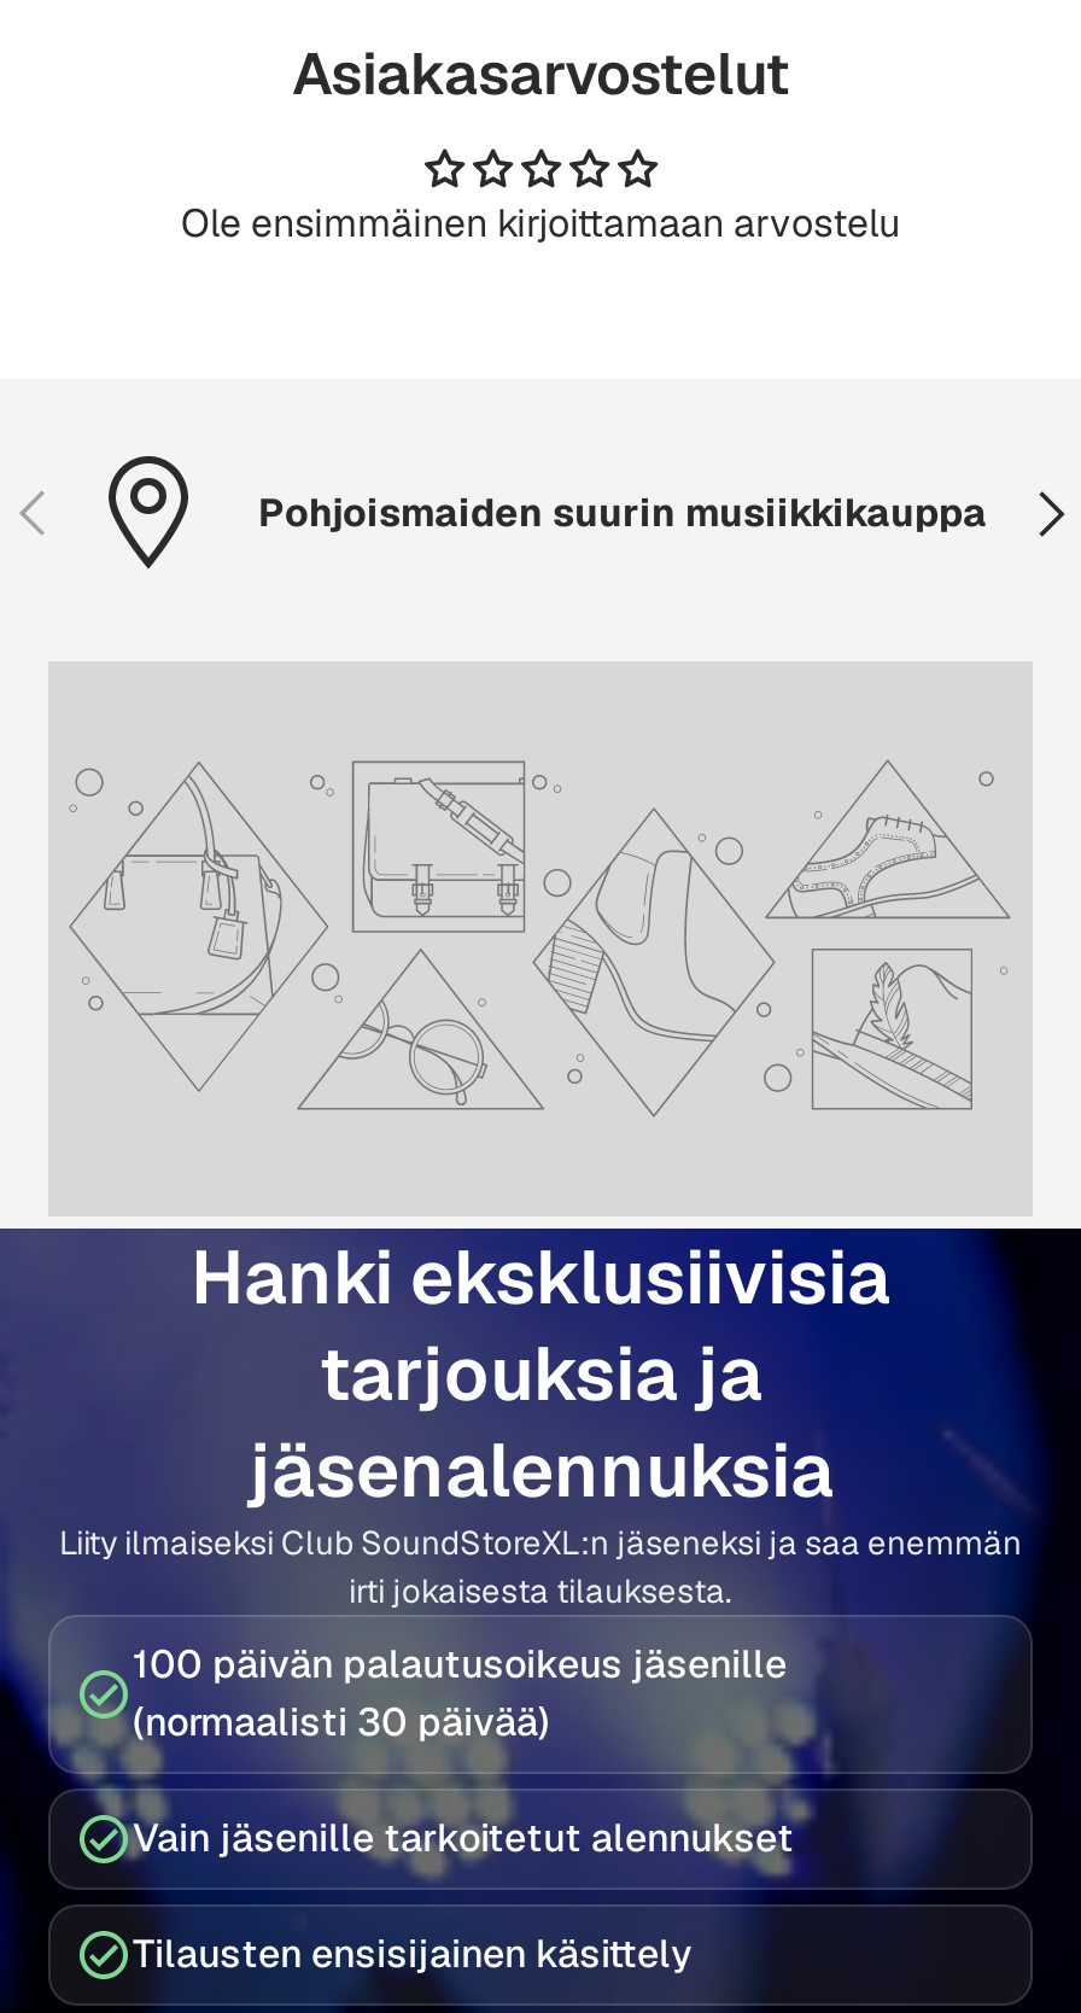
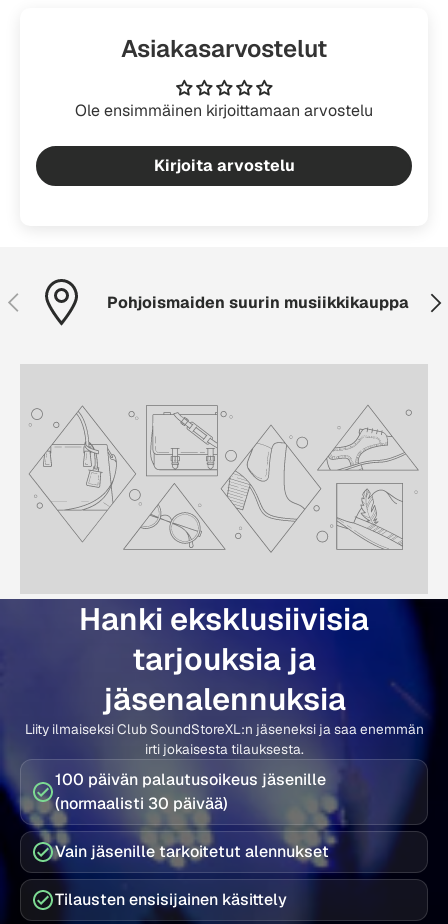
none -> [153,154,294,175] Kirjoita arvostelu

